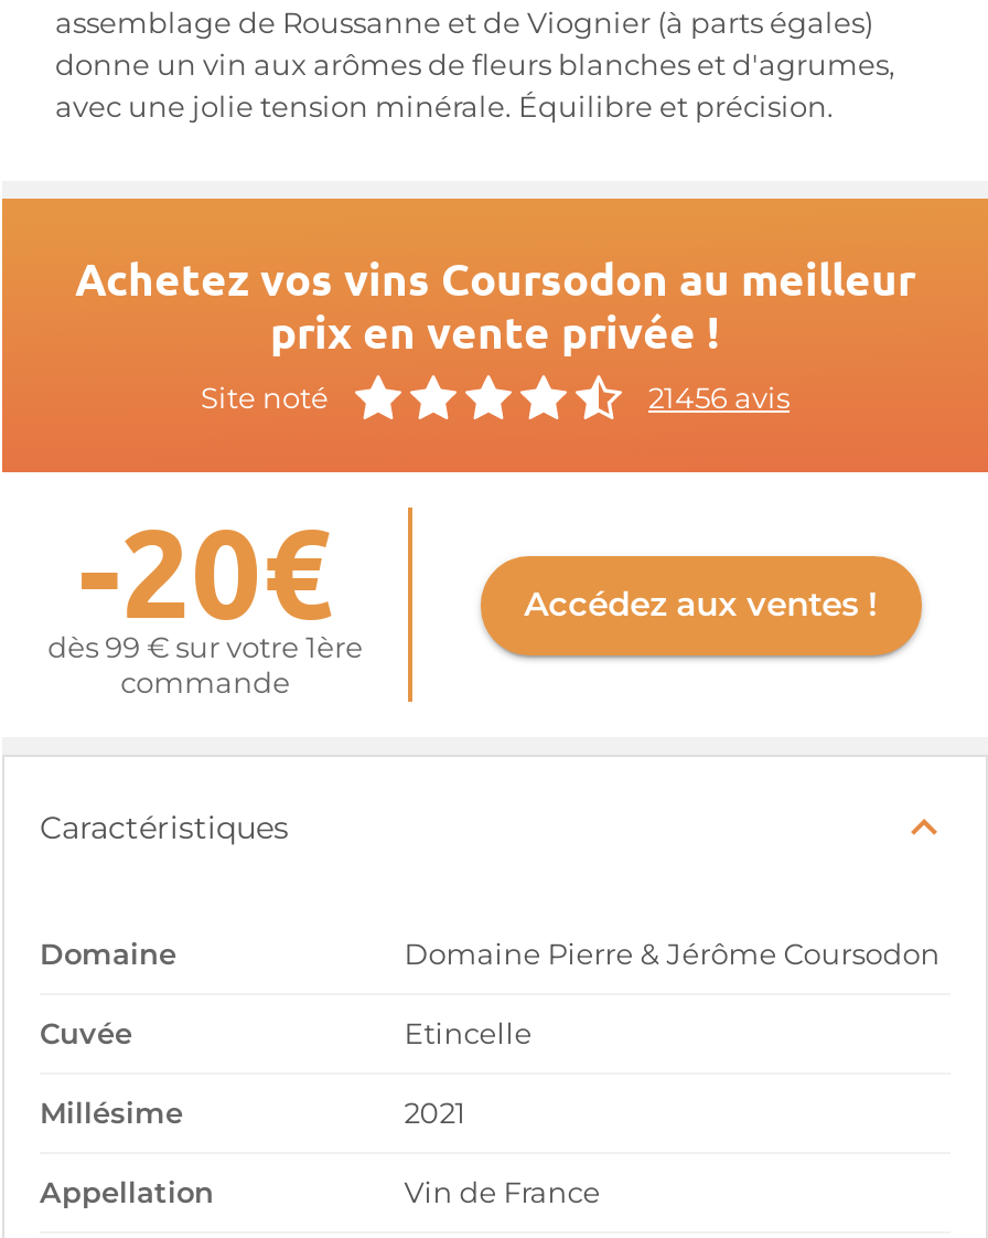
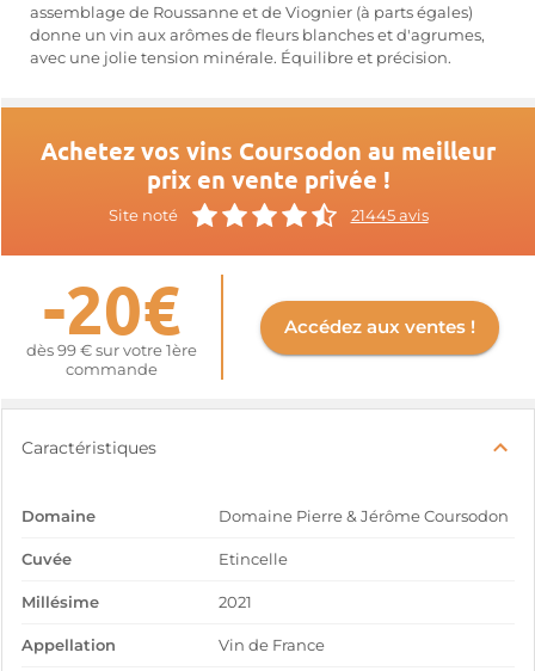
[648,381,790,414] 21456 avis -> [350,206,428,224] 21445 avis

